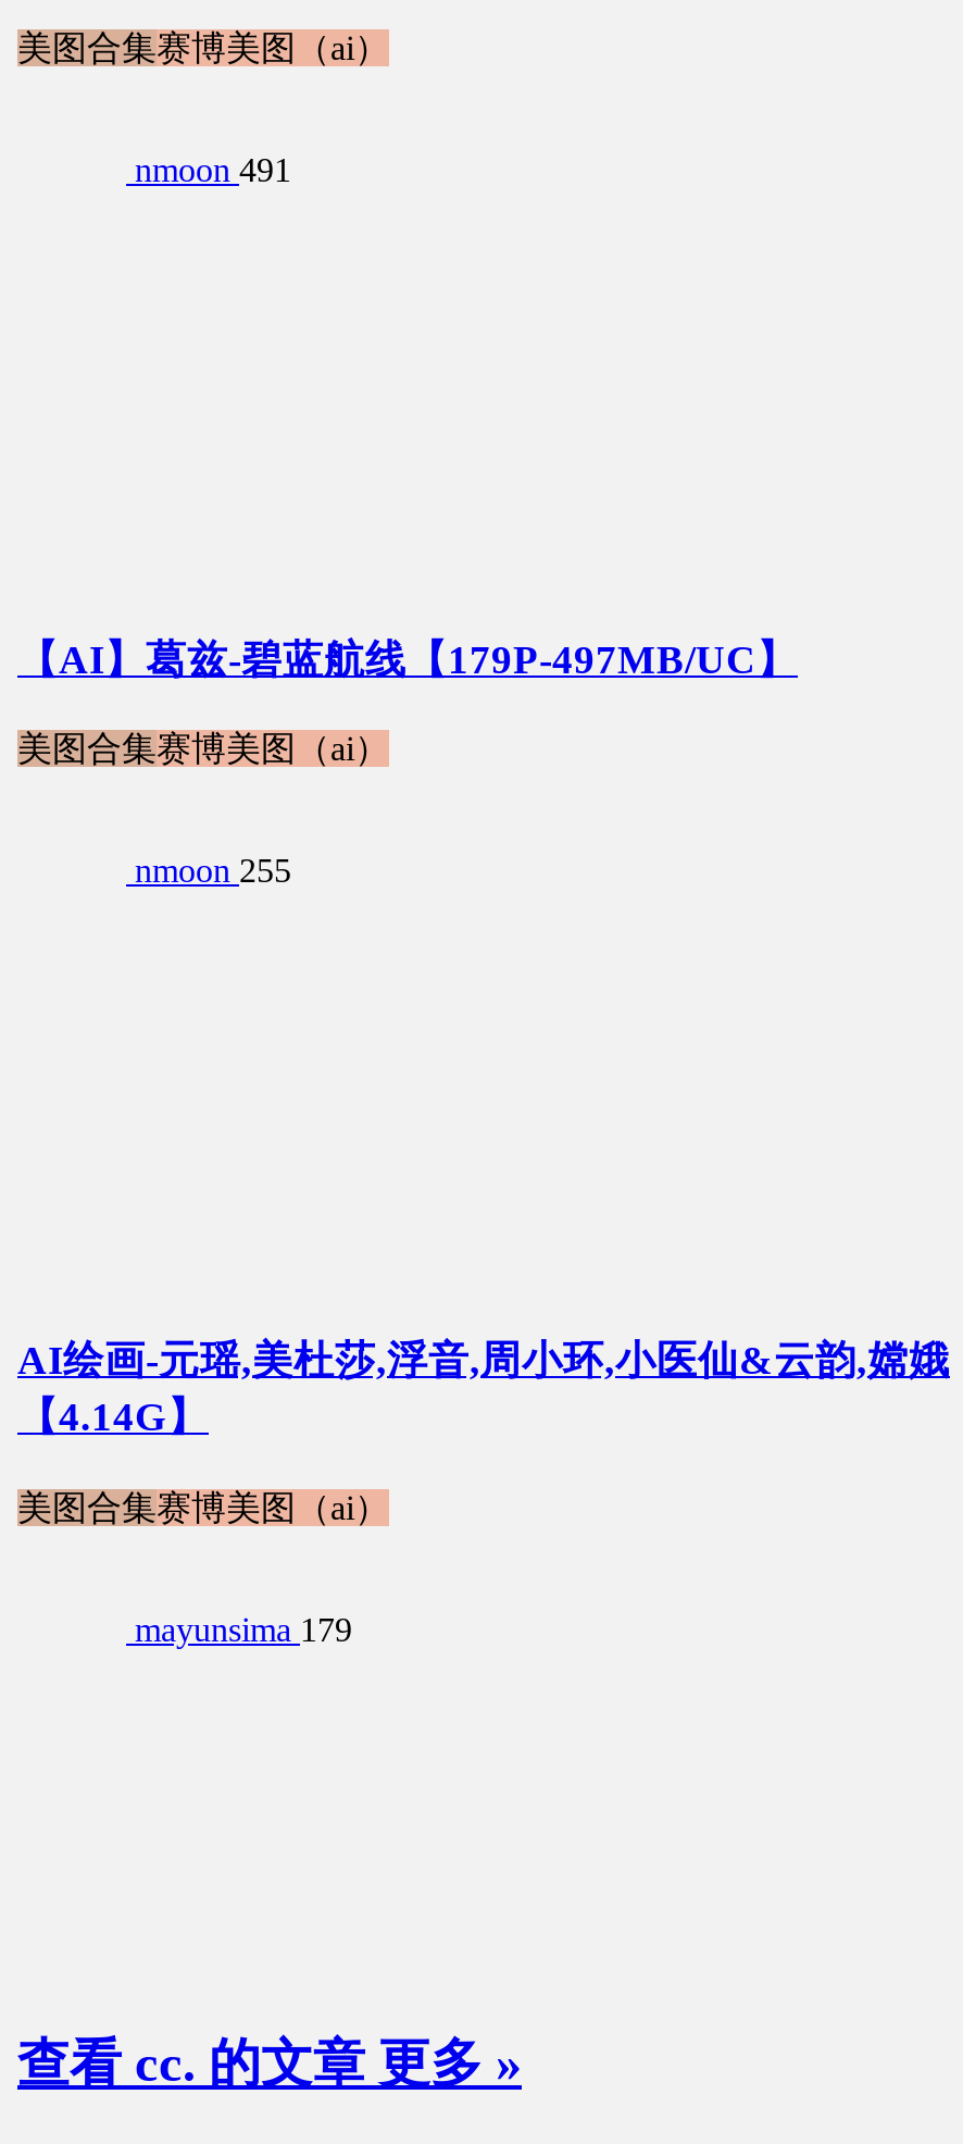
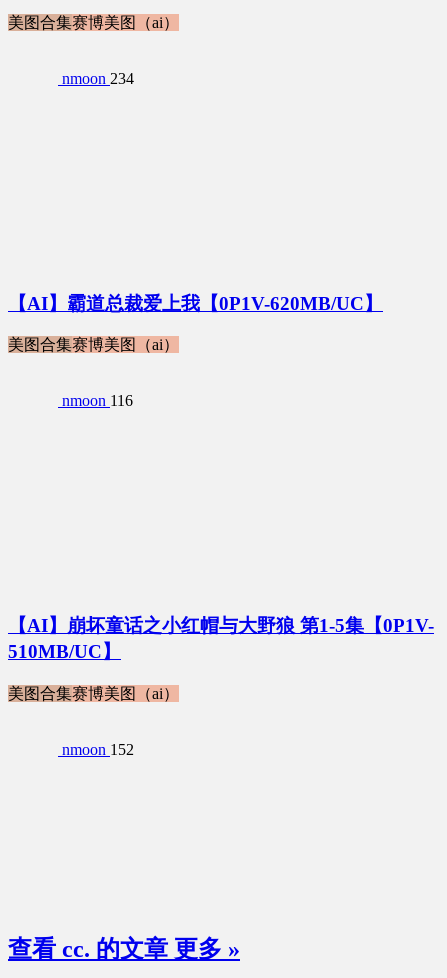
[135,151,291,188] nmoon 491 -> [62,70,134,87] nmoon 234
[17,636,798,681] 【AI】葛兹-碧蓝航线【179P-497MB/UC】 -> [8,293,383,314] 【AI】霸道总裁爱上我【0P1V-620MB/UC】
[135,853,291,890] nmoon 255 -> [62,392,133,409] nmoon 116
[17,1337,950,1439] AI绘画-元瑶,美杜莎,浮音,周小环,小医仙&云韵,嫦娥 | 【4.14G】 -> [8,615,434,662] 【AI】崩坏童话之小红帽与大野狼 第1-5集【0P1V- | 510MB/UC】
[135,1611,352,1648] mayunsima 179 -> [62,741,134,758] nmoon 152

